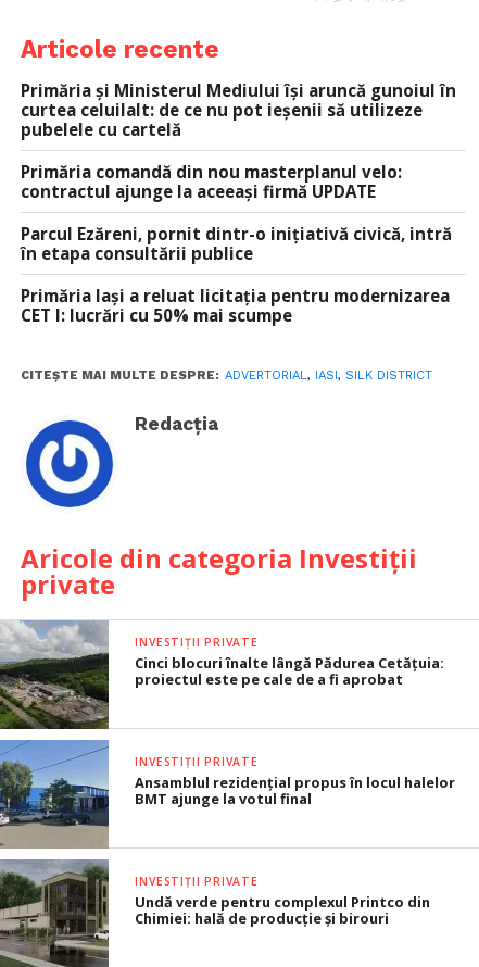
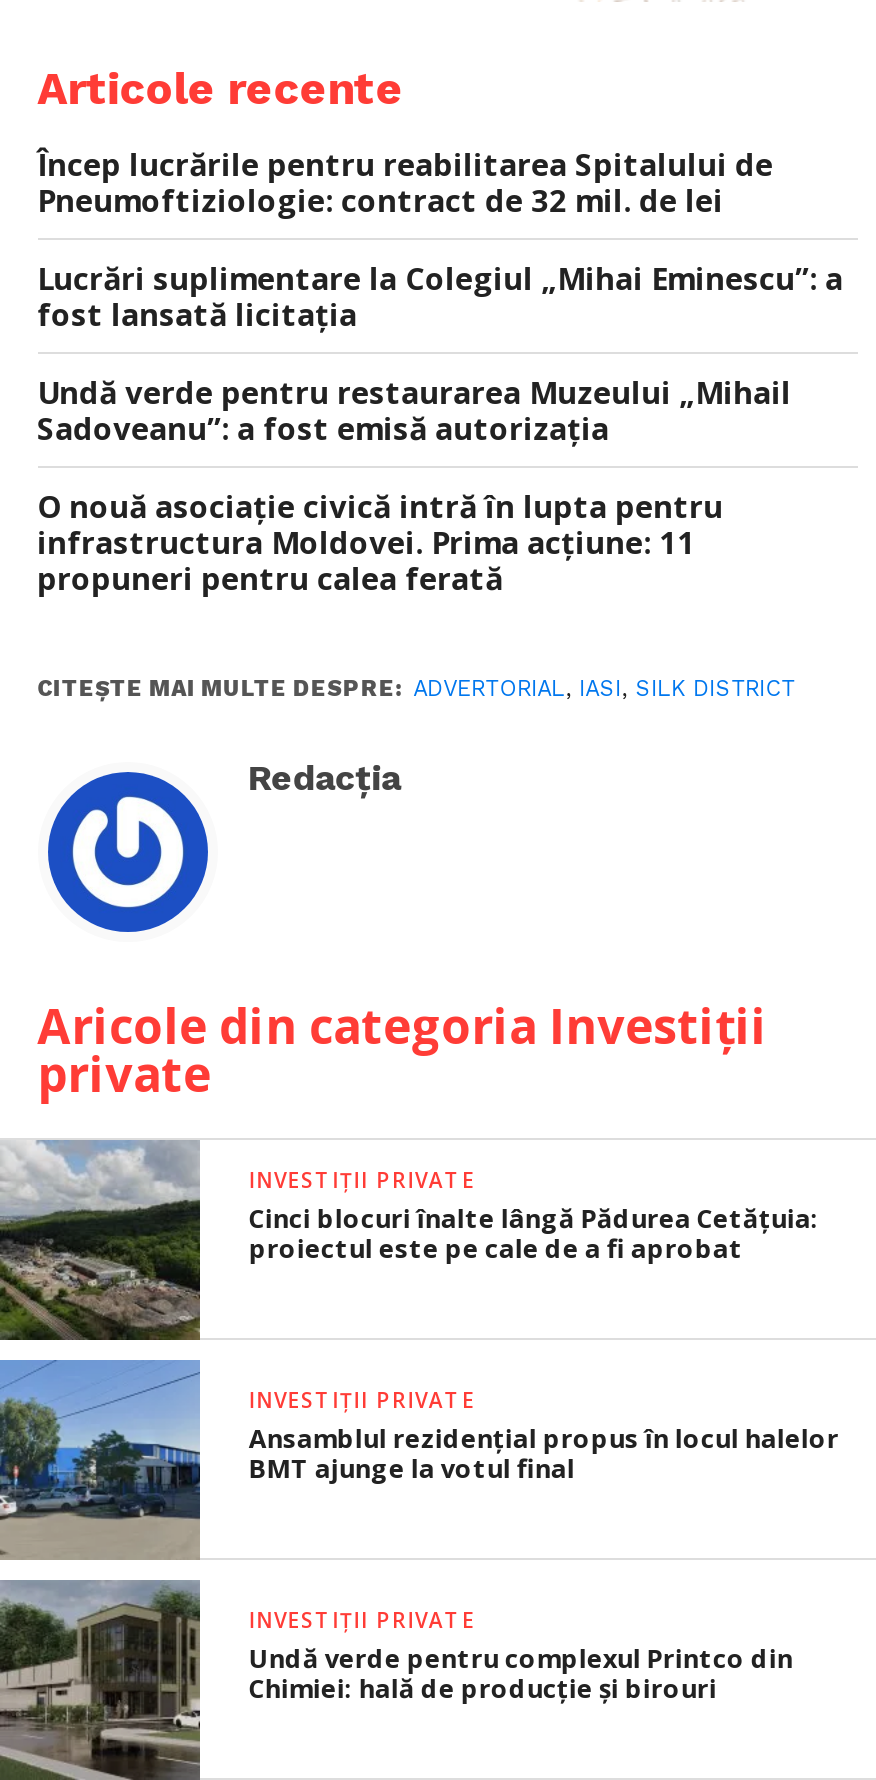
[20,79,456,140] Primăria și Ministerul Mediului își aruncă gunoiul în | curtea celuilalt: de ce nu pot ieșenii să utilizeze | pubelele cu cartelă -> [37,145,773,221] Încep lucrările pentru reabilitarea Spitalului de | Pneumoftiziologie: contract de 32 mil. de lei
[20,160,402,202] Primăria comandă din nou masterplanul velo: | contractul ajunge la aceeași firmă UPDATE -> [37,259,843,335] Lucrări suplimentare la Colegiul „Mihai Eminescu”: a | fost lansată licitația
[20,222,452,264] Parcul Ezăreni, pornit dintr-o inițiativă civică, intră | în etapa consultării publice -> [37,373,791,449] Undă verde pentru restaurarea Muzeului „Mihail | Sadoveanu”: a fost emisă autorizația
[20,284,449,326] Primăria Iași a reluat licitația pentru modernizarea | CET I: lucrări cu 50% mai scumpe -> [37,487,723,599] O nouă asociație civică intră în lupta pentru | infrastructura Moldovei. Prima acțiune: 11 | propuneri pentru calea ferată

